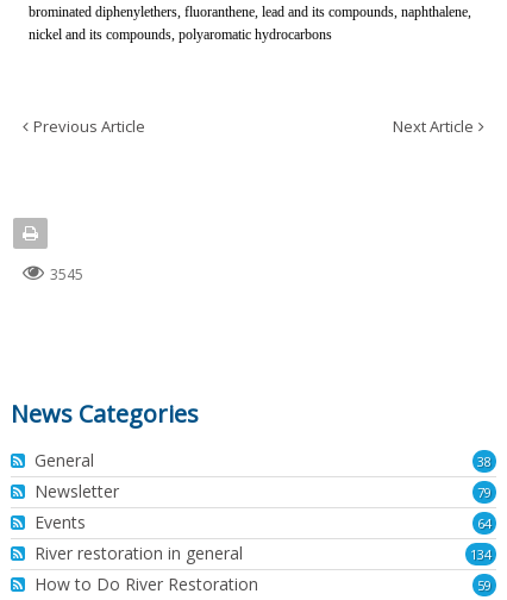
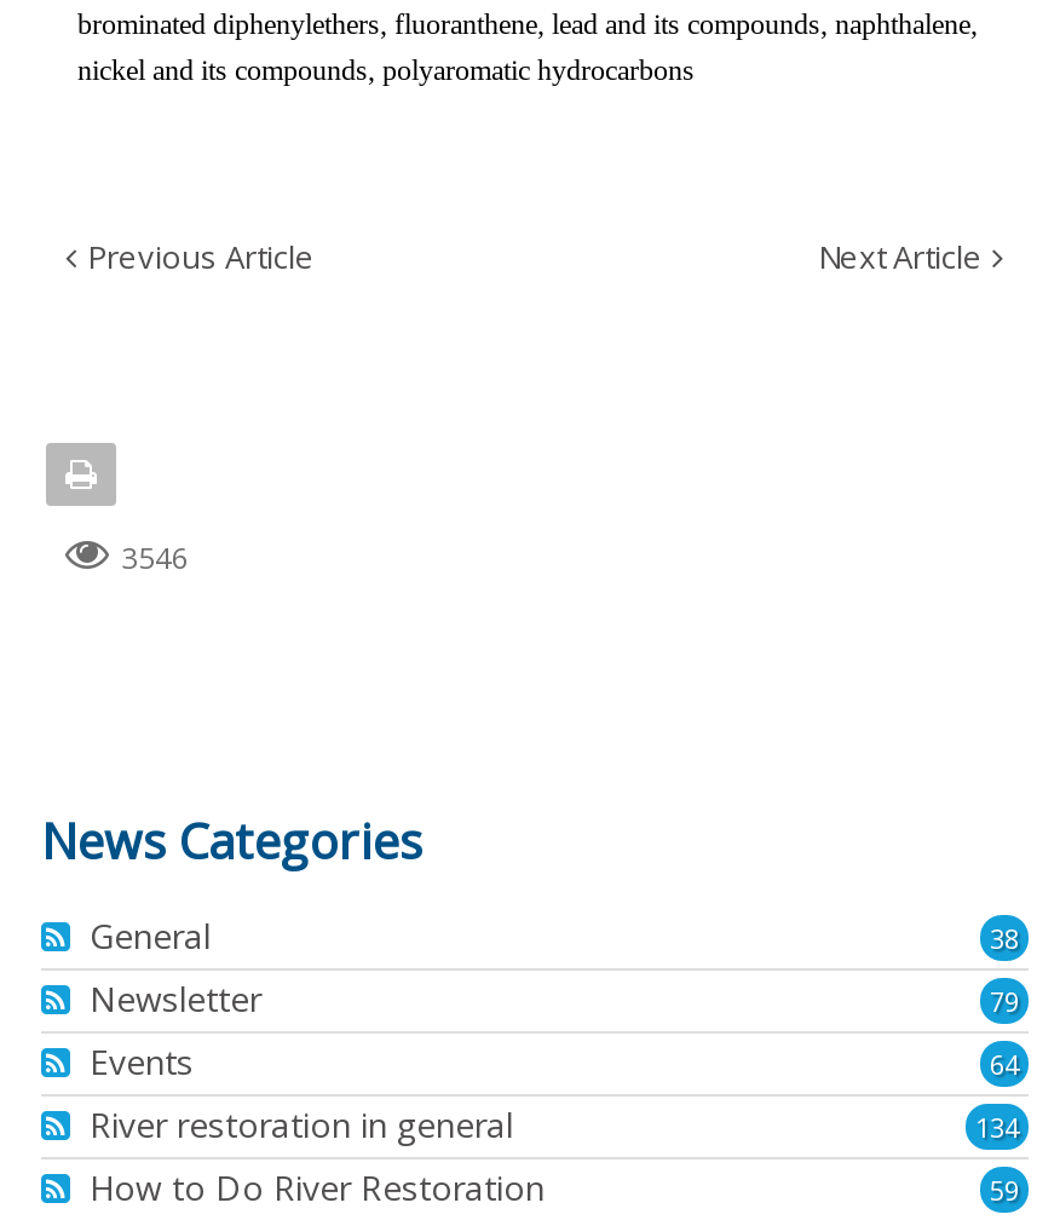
[50,264,83,284] 3545 -> [121,537,189,578] 3546

